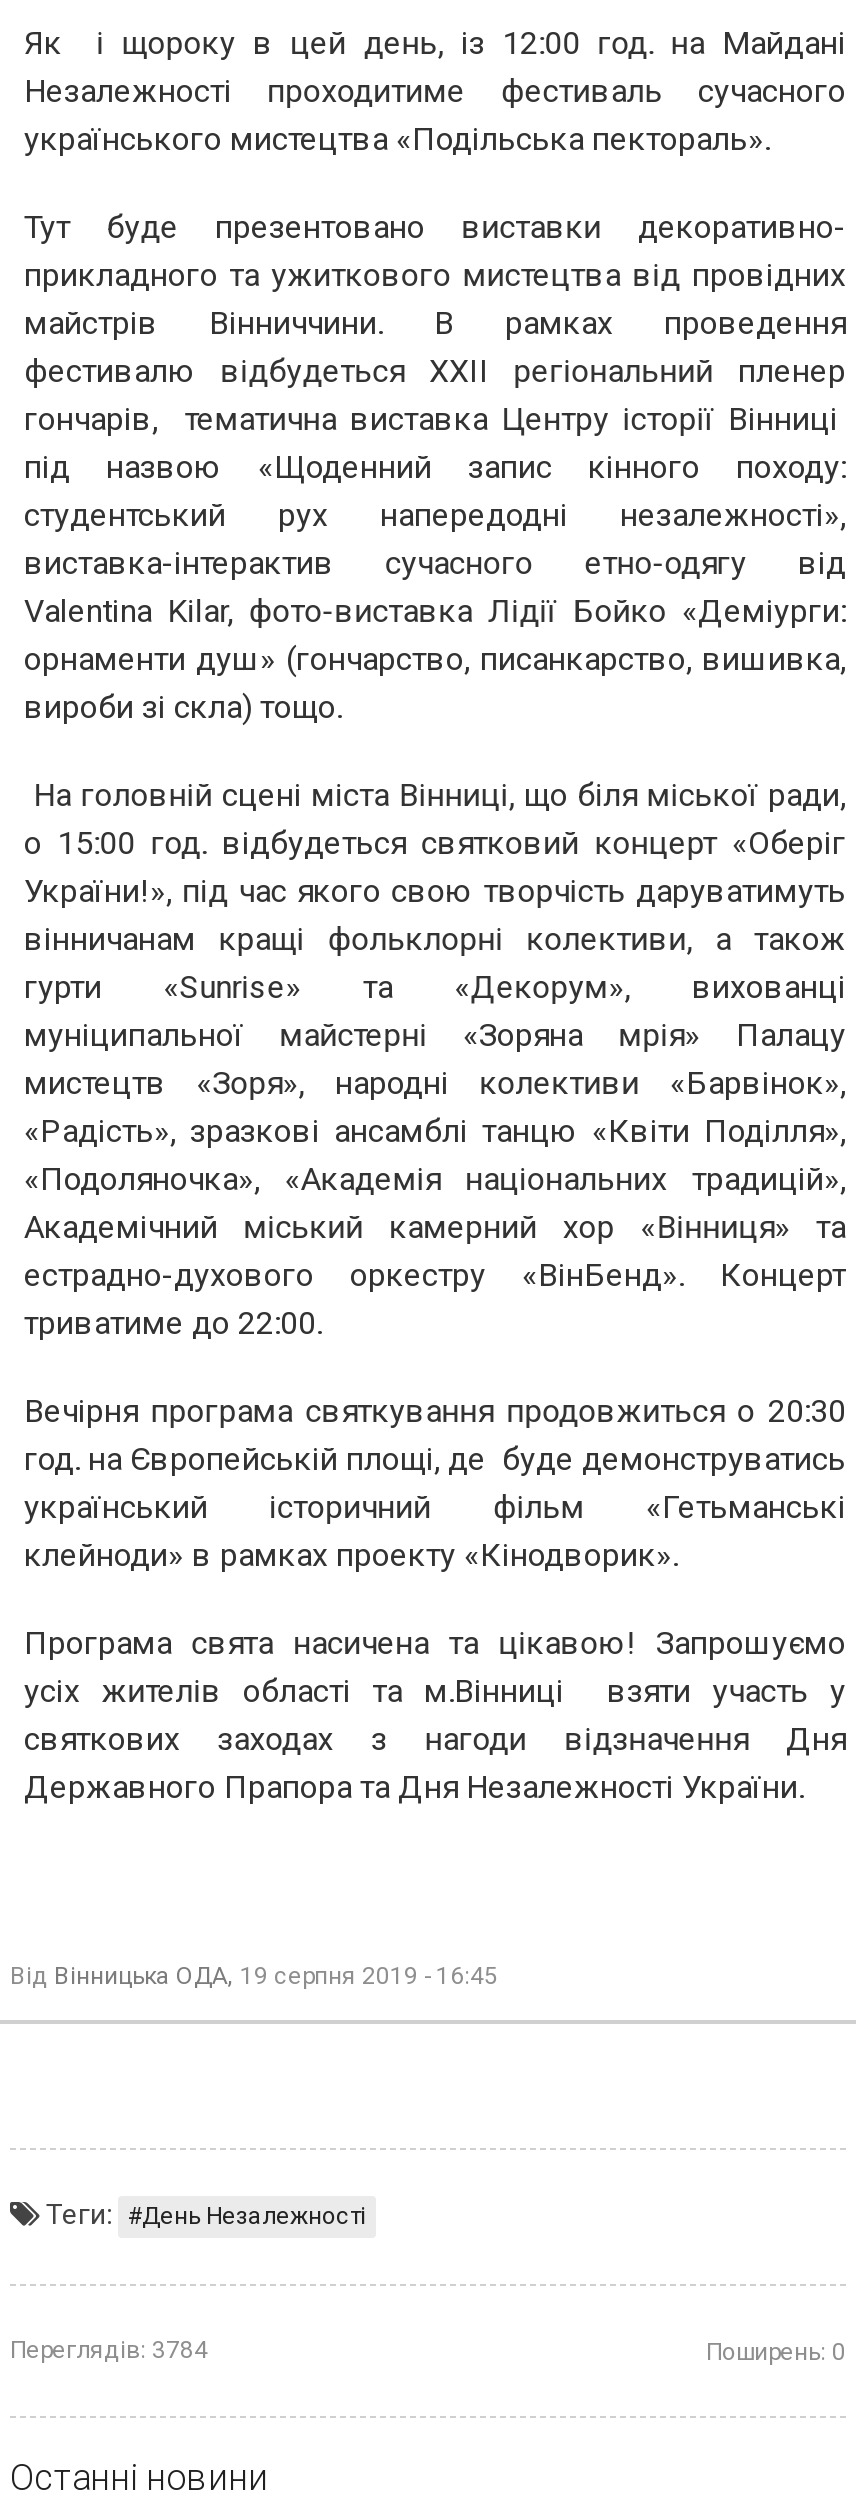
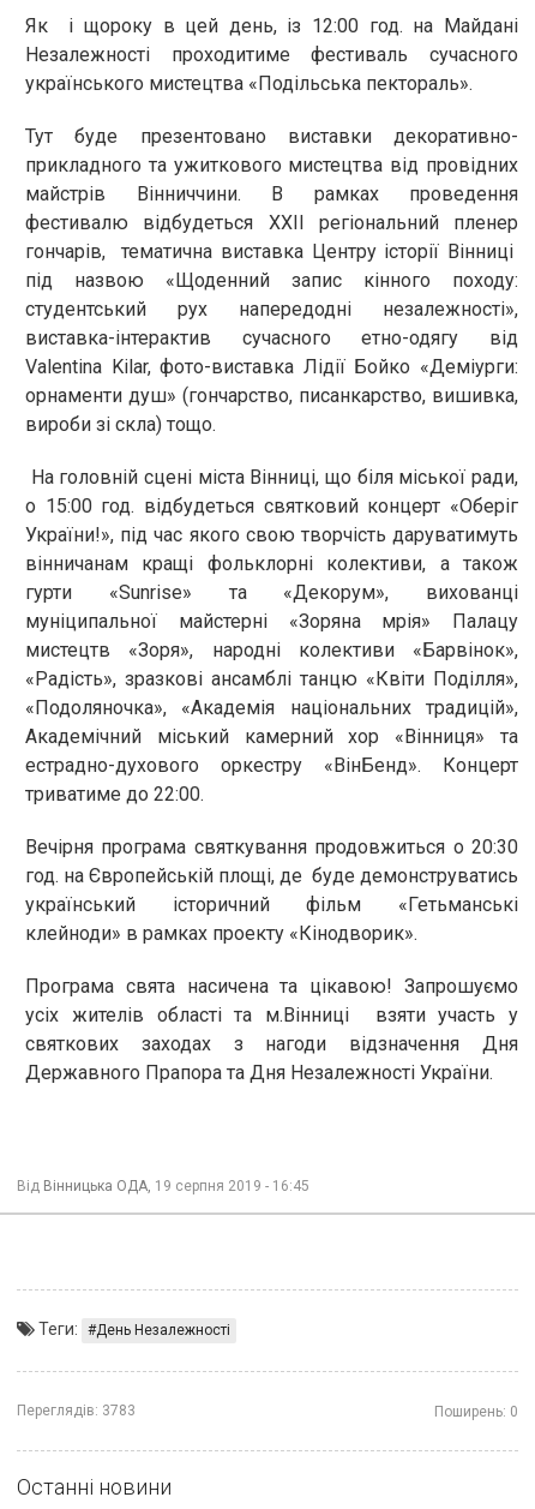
[10,2336,208,2364] Переглядів: 3784 -> [17,1402,136,1419] Переглядів: 3783

